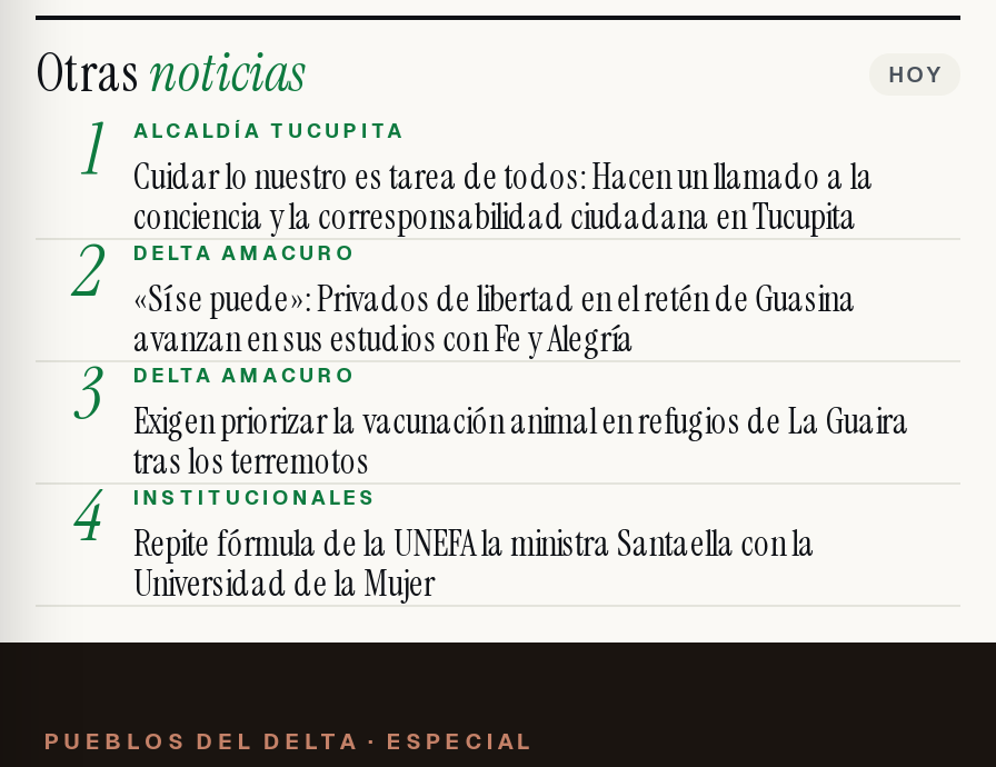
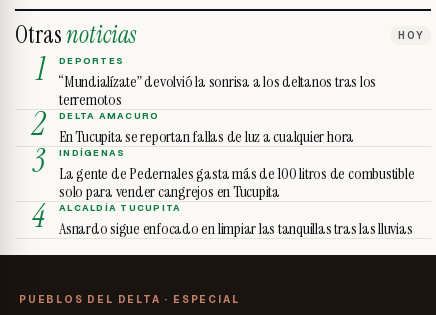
moved [133,119,406,145] -> [59,202,181,214]: ALCALDÍA TUCUPITA
[133,154,874,241] Cuidar lo nuestro es tarea de todos: Hacen un llamado a la | conciencia y la corresponsabilidad ciudadana en Tucupita -> [59,55,376,110] DEPORTES | “Mundialízate” devolvió la sonrisa a los deltanos tras los | terremotos
[133,277,856,363] «Sí se puede»: Privados de libertad en el retén de Guasina | avanzan en sus estudios con Fe y Alegría -> [59,126,354,147] En Tucupita se reportan fallas de luz a cualquier hora
[133,363,910,486] DELTA AMACURO | Exigen priorizar la vacunación animal en refugios de La Guaira | tras los terremotos -> [59,147,414,202] INDÍGENAS | La gente de Pedernales gasta más de 100 litros de combustible | solo para vender cangrejos en Tucupita
[133,486,815,608] INSTITUCIONALES | Repite fórmula de la UNEFA la ministra Santaella con la | Universidad de la Mujer -> [59,218,412,239] Asnardo sigue enfocado en limpiar las tanquillas tras las lluvias

